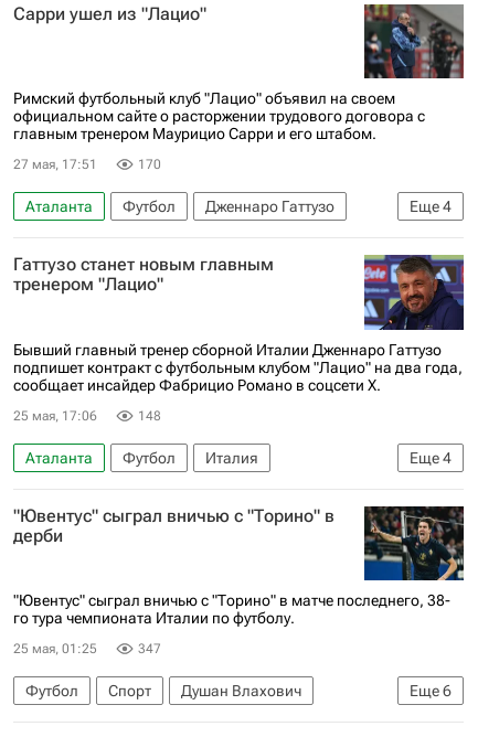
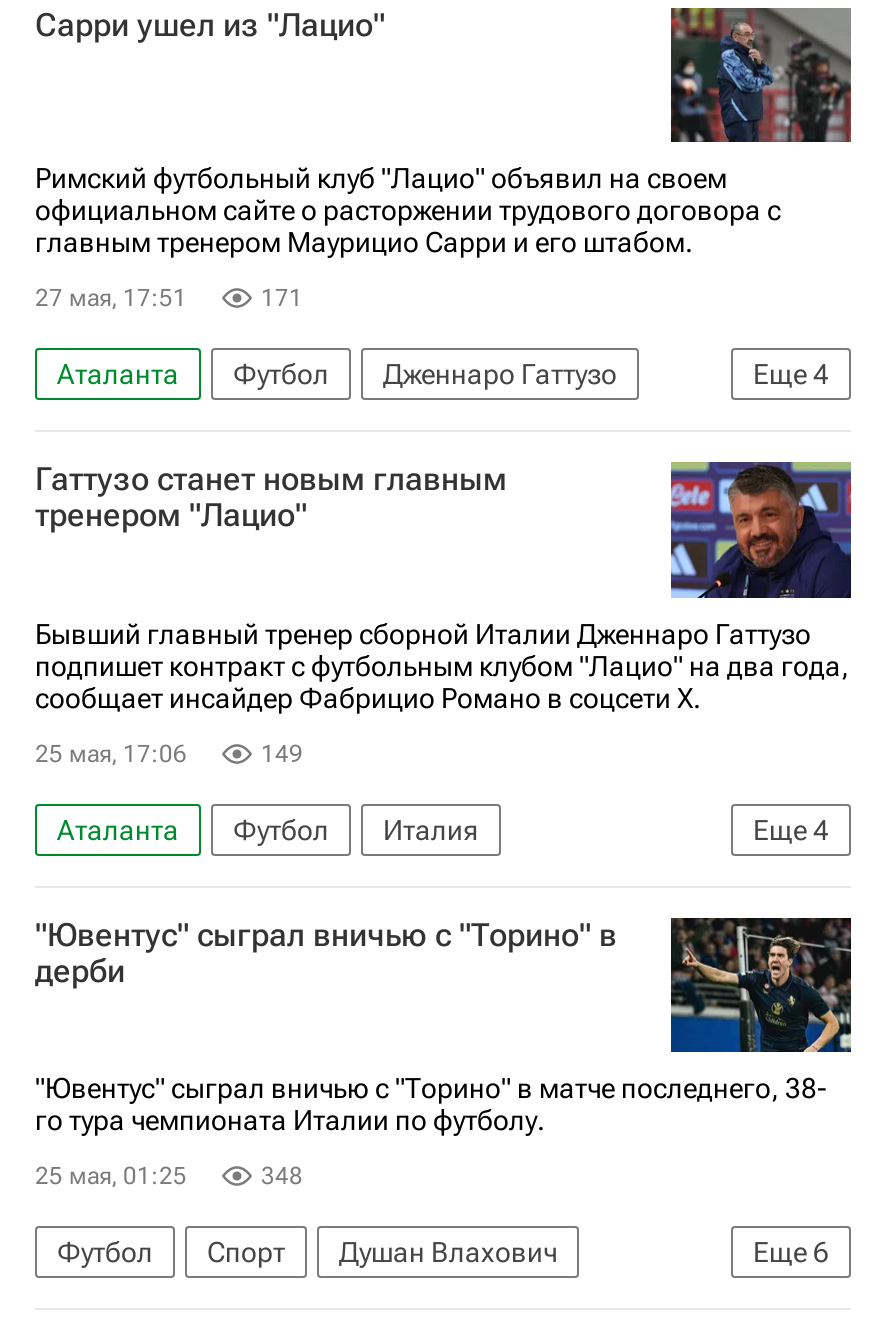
[138,157,161,172] 170 -> [261,284,303,312] 171
[138,408,161,423] 148 -> [261,739,303,767] 149
[138,641,161,656] 347 -> [261,1162,303,1190] 348

